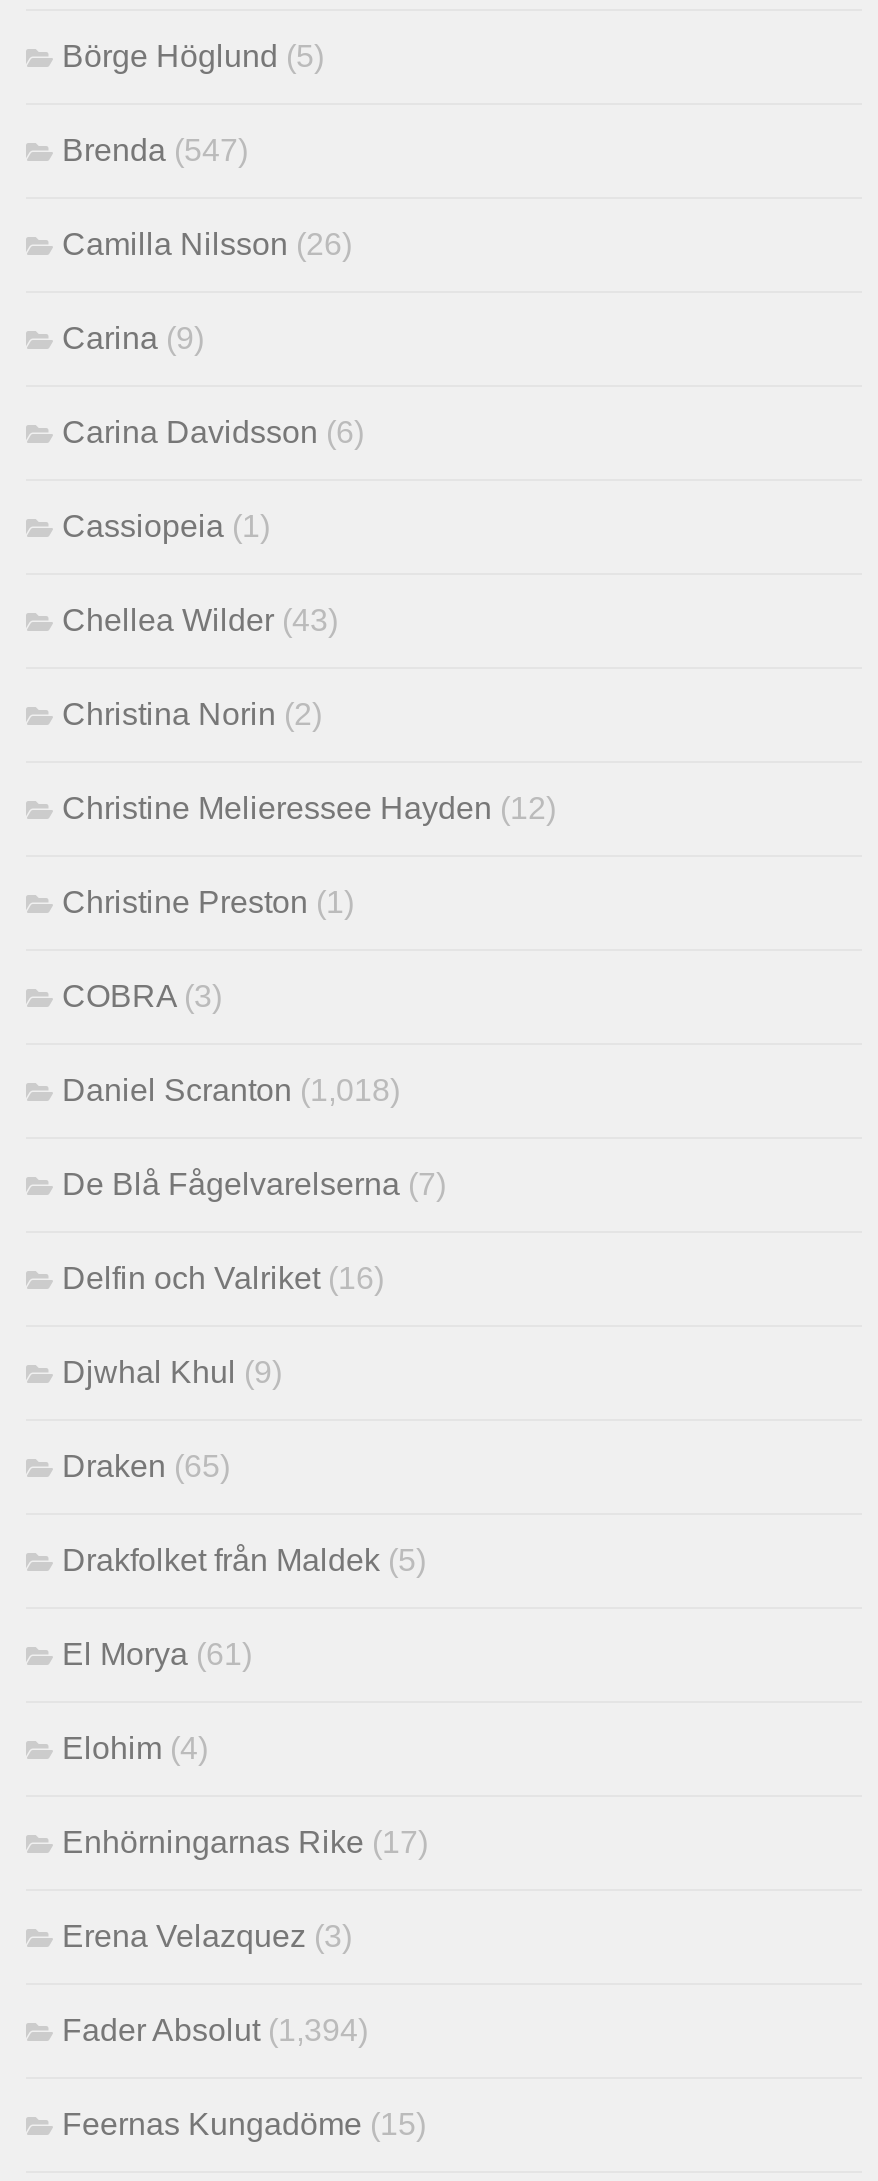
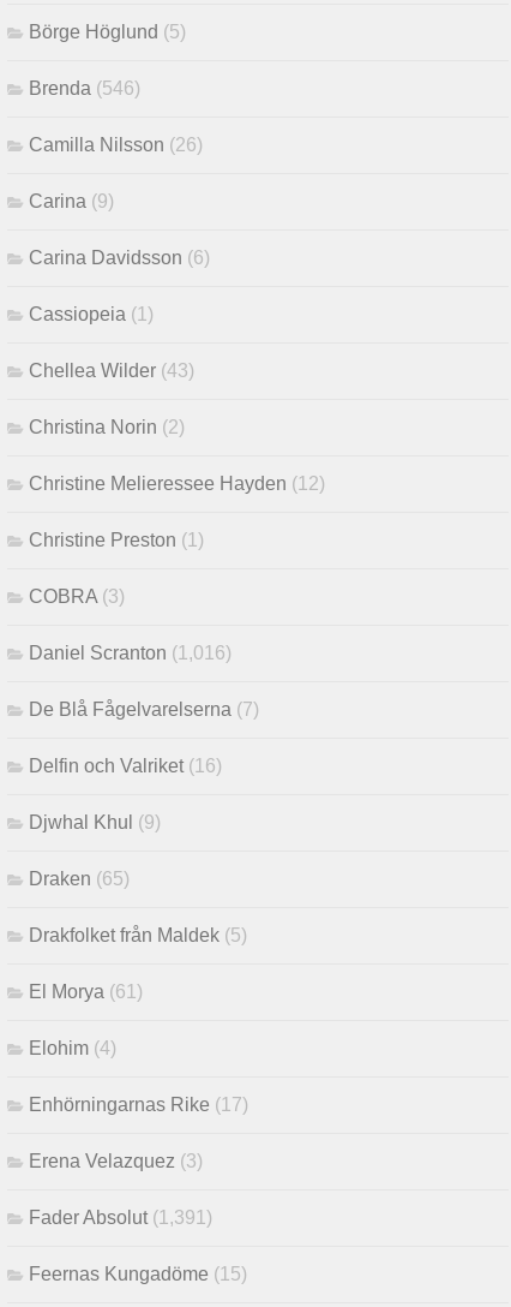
[62,133,248,167] Brenda (547) -> [29,78,140,99] Brenda (546)
[62,1073,400,1107] Daniel Scranton (1,018) -> [29,643,232,663] Daniel Scranton (1,016)
[62,2013,368,2047] Fader Absolut (1,394) -> [29,1207,212,1228] Fader Absolut (1,391)

